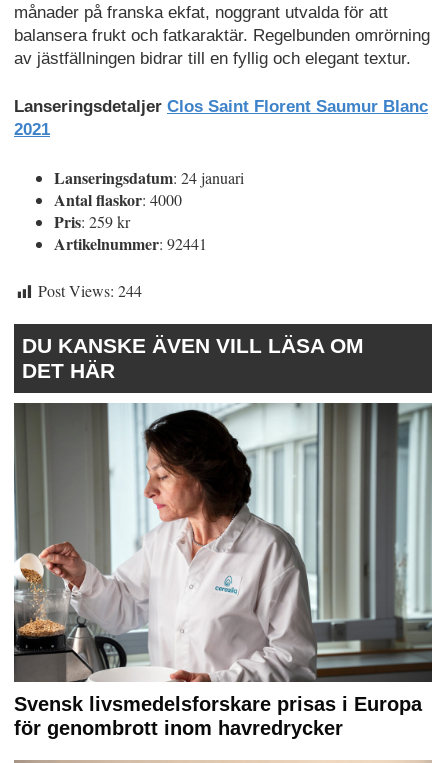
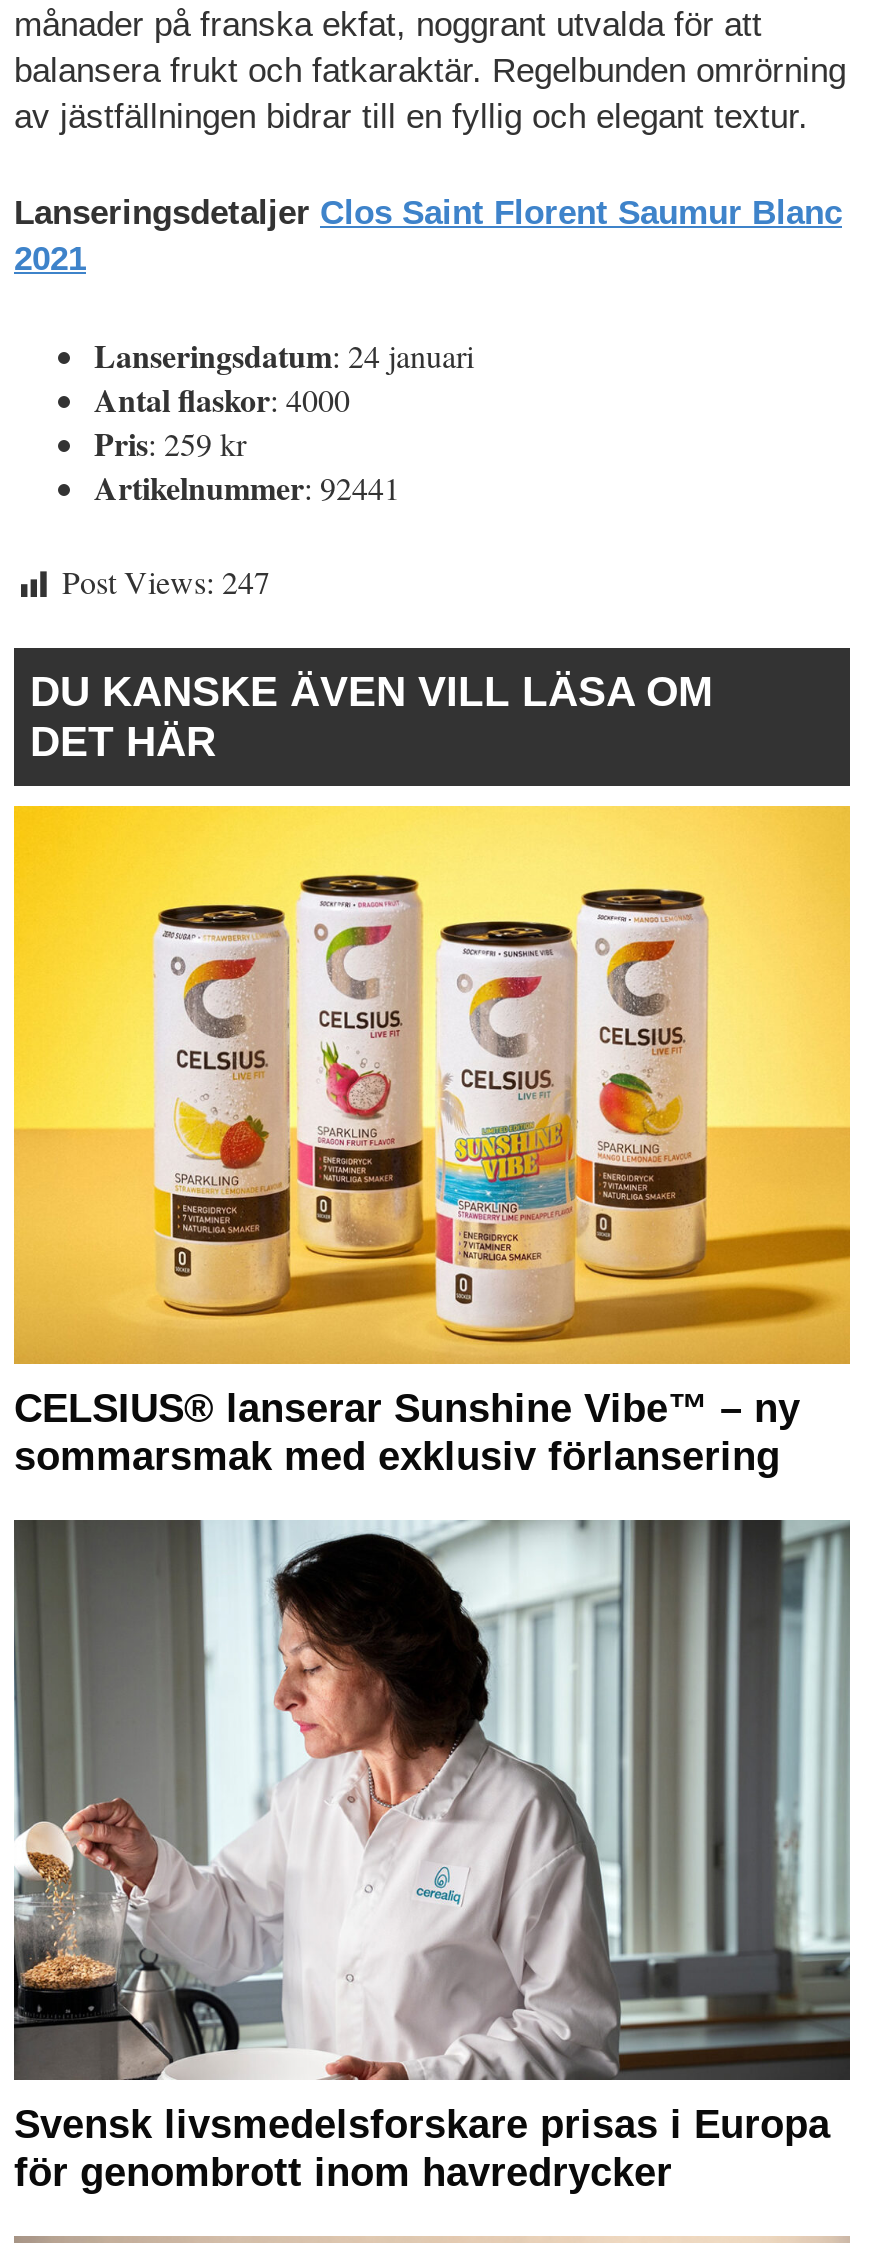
[38,280,142,301] Post Views: 244 -> [62,560,270,602] Post Views: 247
none -> [12,804,852,1478] [image] | CELSIUS® lanserar Sunshine Vibe™ – ny | sommarsmak med exklusiv förlansering

